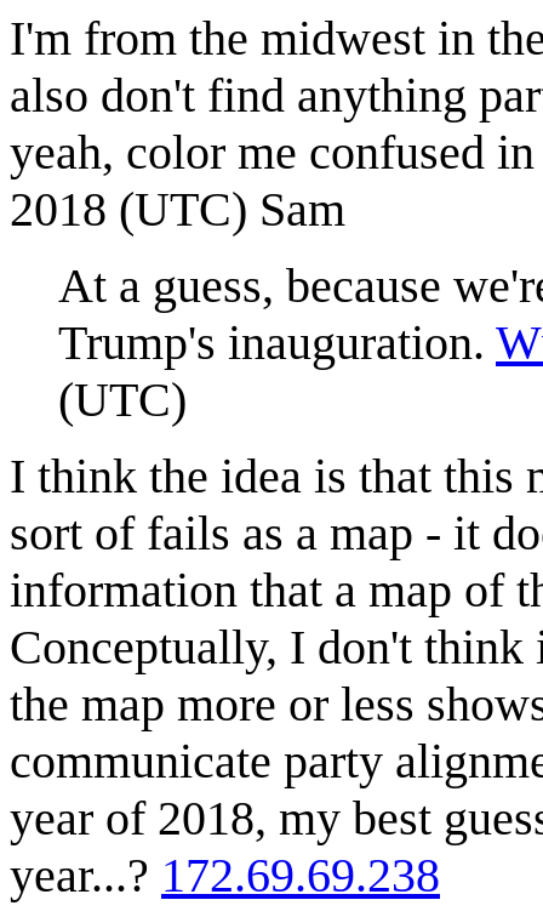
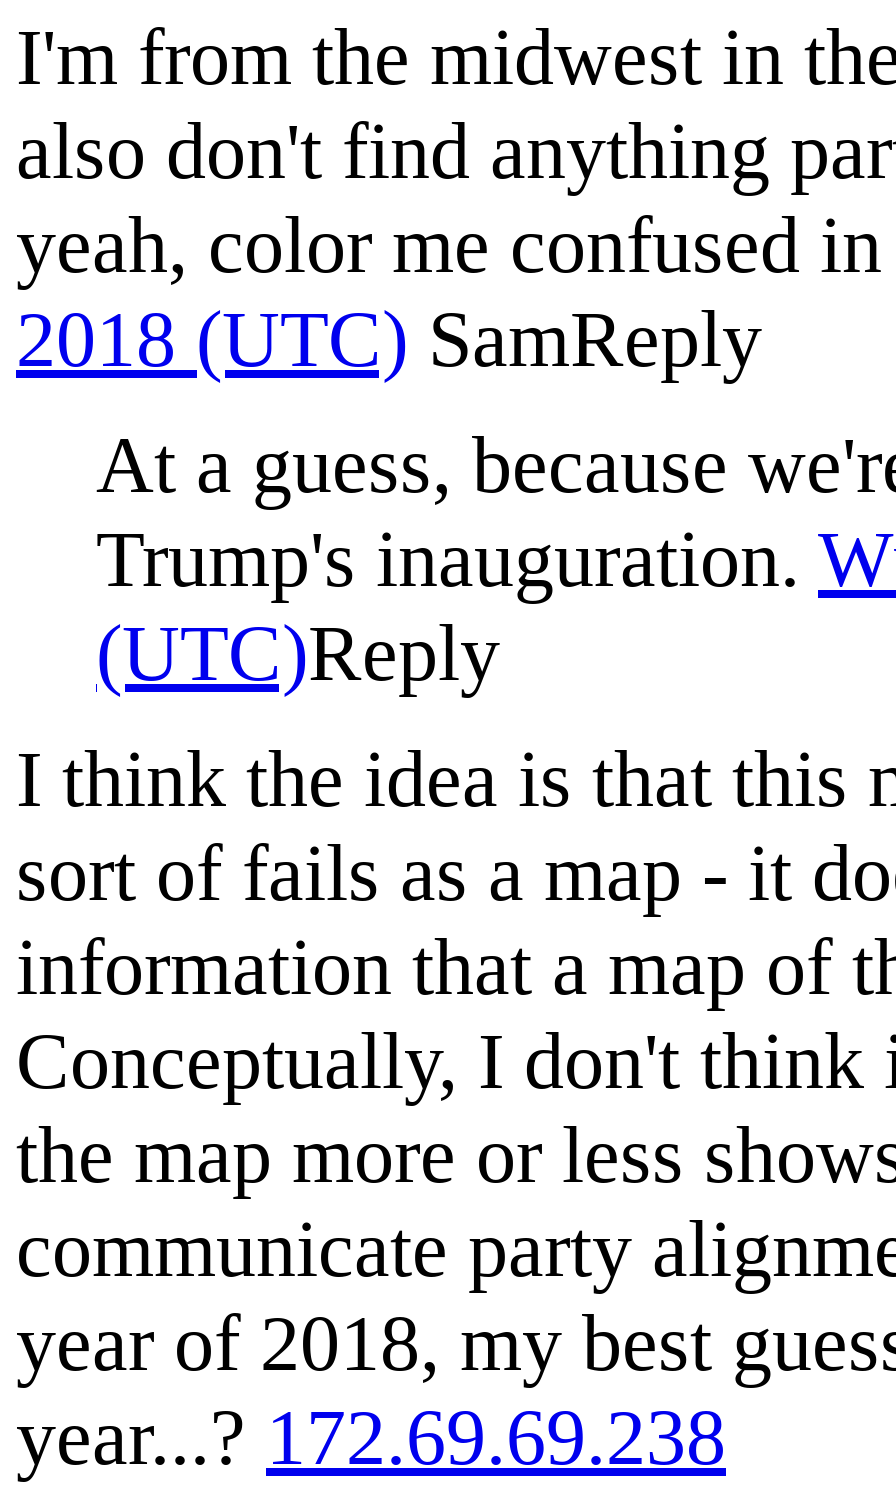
[10,182,345,236] 2018 (UTC) Sam -> [16,294,762,384] 2018 (UTC) SamReply
[58,372,187,427] (UTC) -> [96,608,500,698] (UTC)Reply

